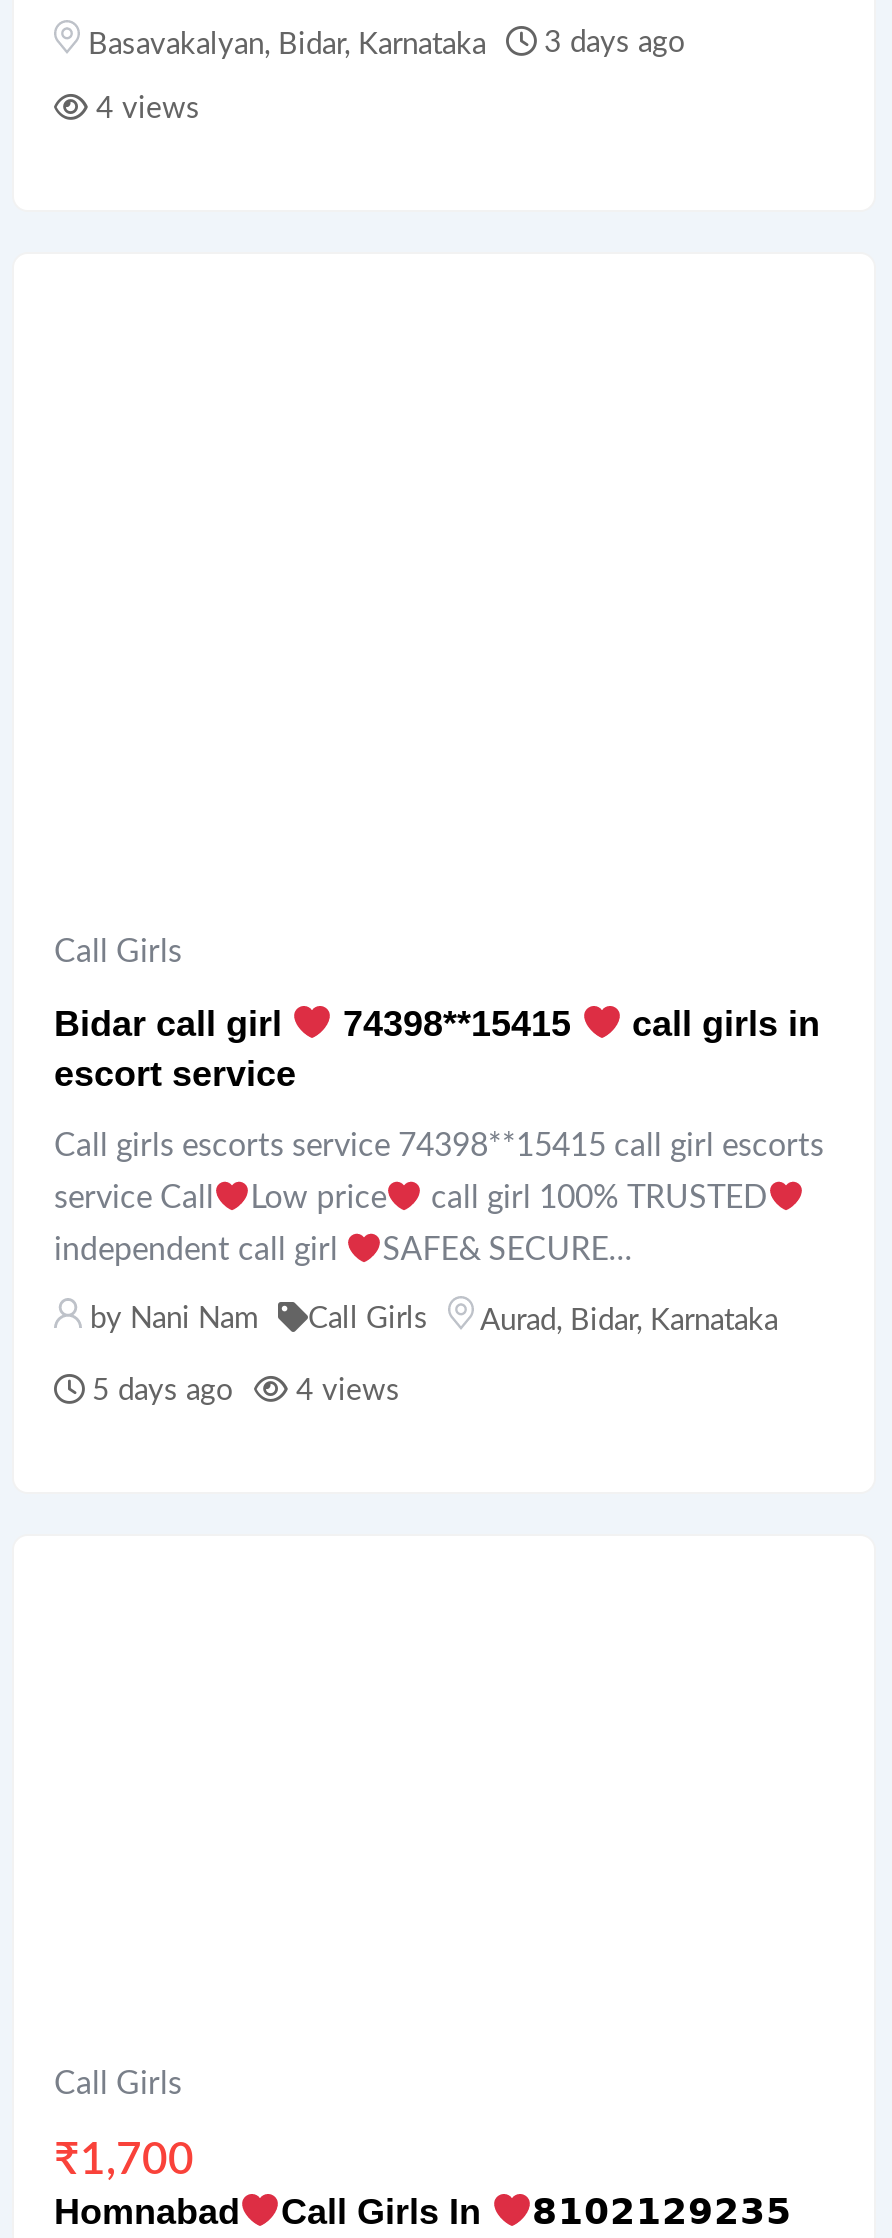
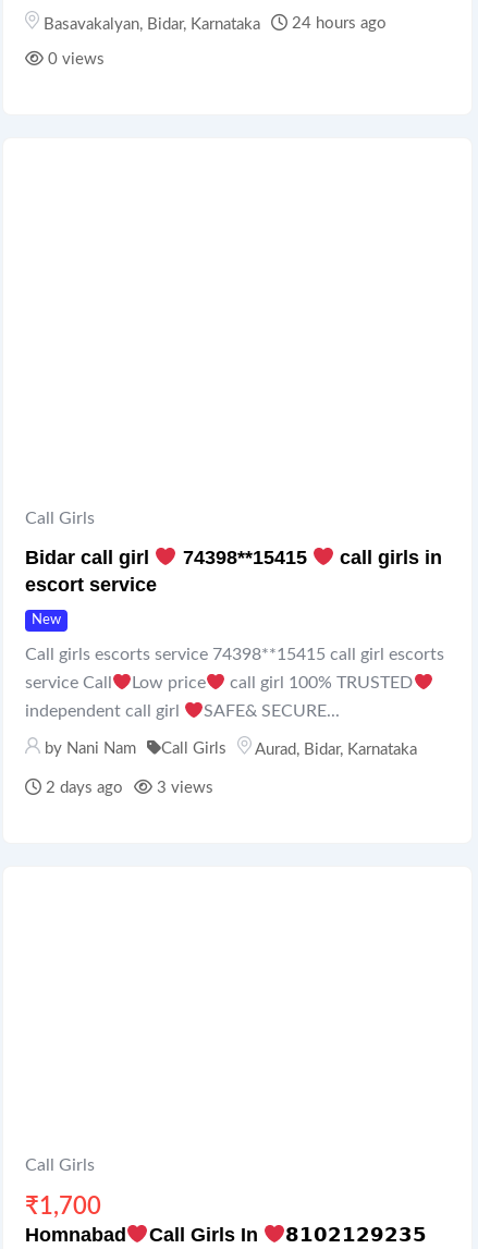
[88,28,686,60] Basavakalyan, Bidar, Karnataka 3 days ago -> [44,15,387,33] Basavakalyan, Bidar, Karnataka 24 hours ago
[88,94,200,124] 4 views -> [44,51,105,68] 0 views
none -> [32,613,61,627] New
[84,1376,234,1406] 5 days ago -> [41,780,123,796] 2 days ago
[288,1376,400,1406] 4 views -> [152,780,213,796] 3 views

